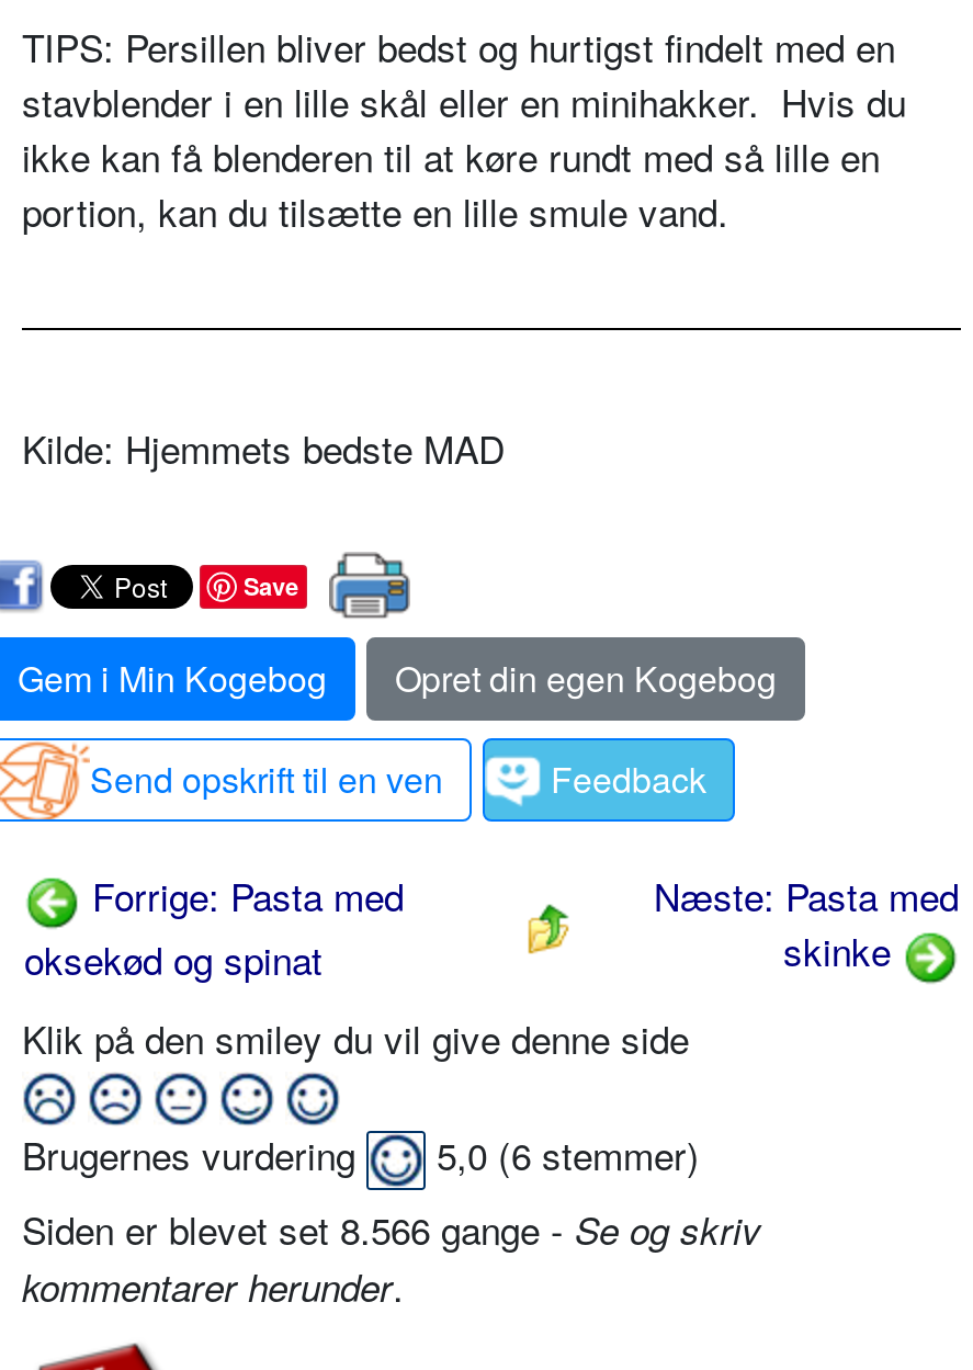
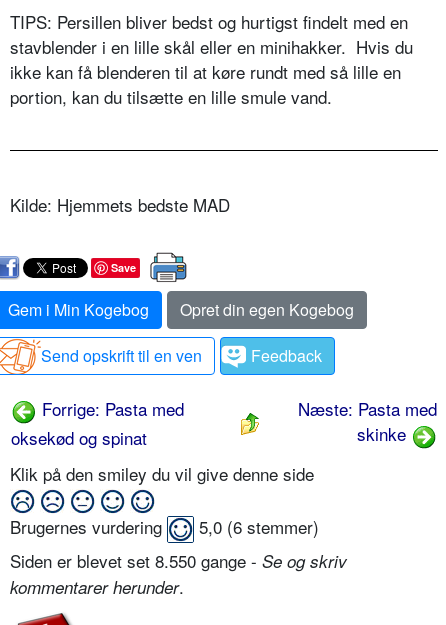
[22,1201,761,1256] Siden er blevet set 8.566 gange - Se og skriv -> [10,548,347,573] Siden er blevet set 8.550 gange - Se og skriv

